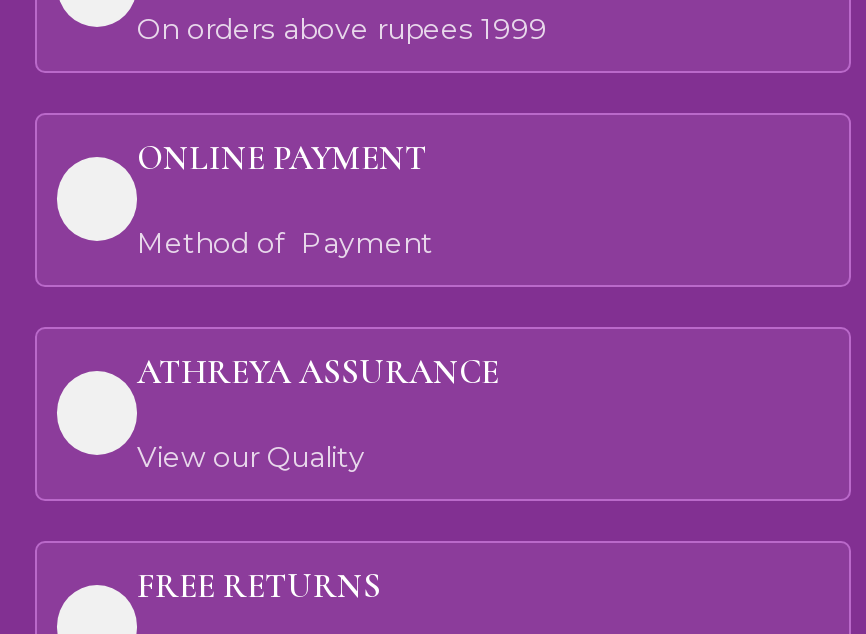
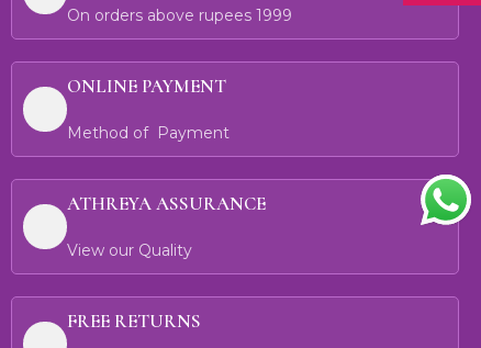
none -> [420,173,472,226] [image]

